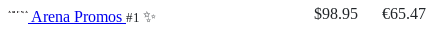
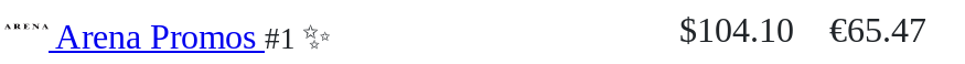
[314,5,426,22] $98.95 €65.47 -> [679,11,926,48] $104.10 €65.47

